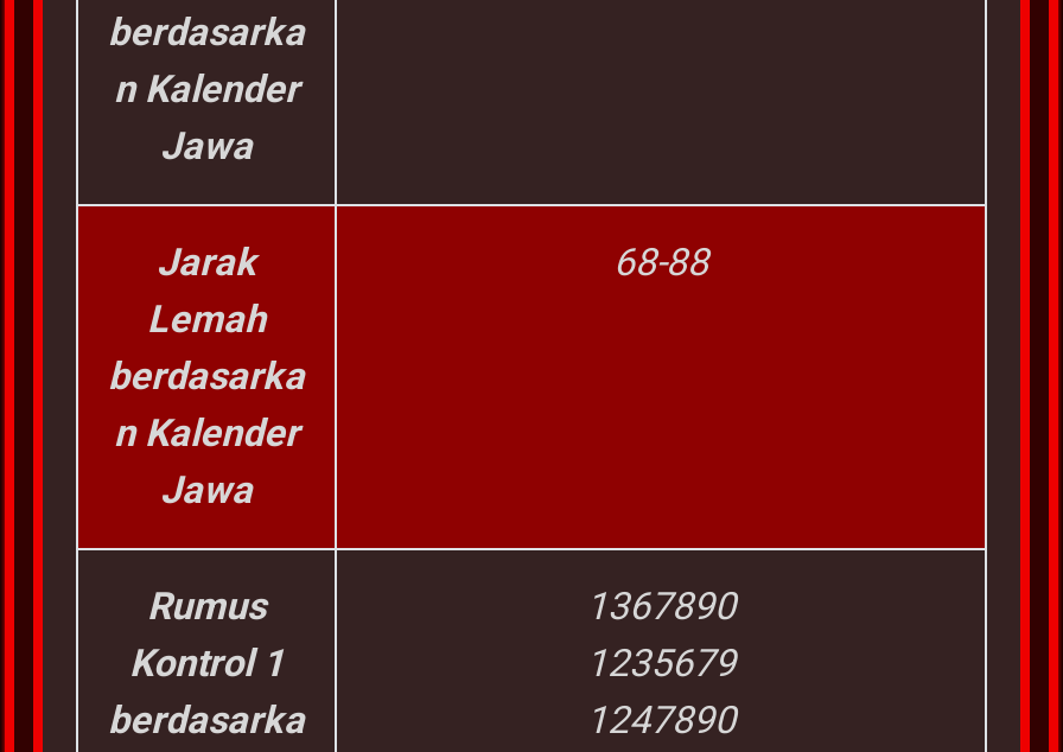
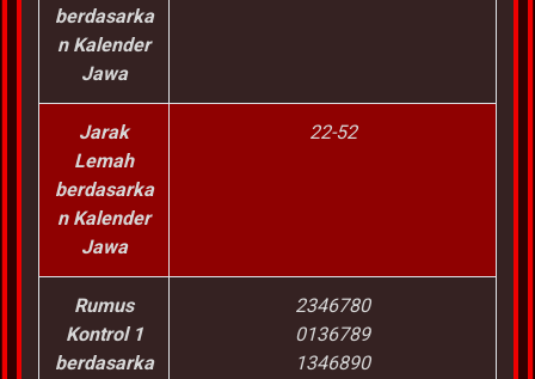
[613,240,708,285] 68-88 -> [309,121,356,143] 22-52
[586,584,736,629] 1367890 -> [295,294,370,317] 2346780
[586,641,736,686] 1235679 -> [295,323,370,346] 0136789
[586,697,736,743] 1247890 -> [295,352,370,374] 1346890

